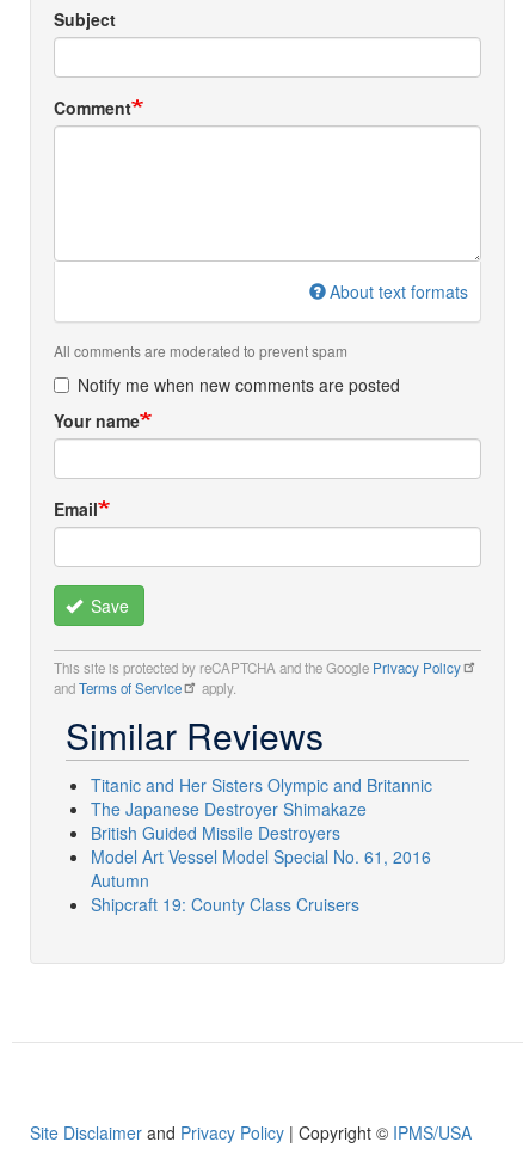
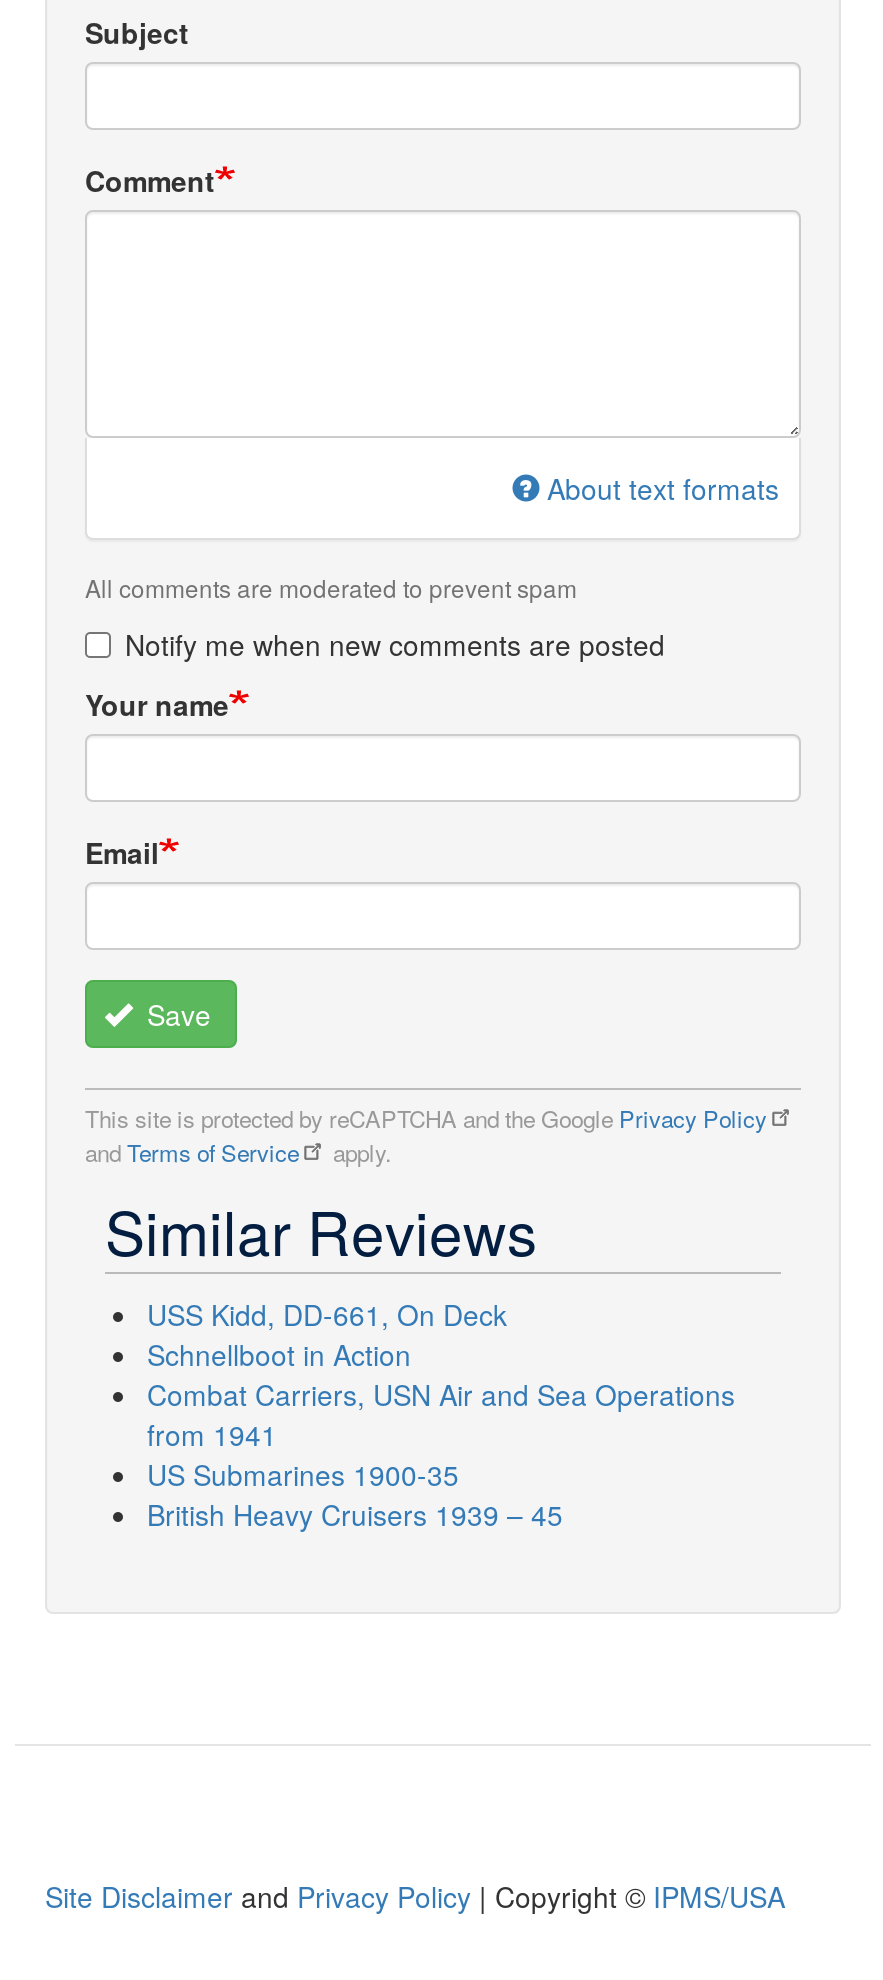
[91,772,432,916] Titanic and Her Sisters Olympic and Britannic | The Japanese Destroyer Shimakaze | British Guided Missile Destroyers | Model Art Vessel Model Special No. 61, 2016 | Autumn | Shipcraft 19: County Class Cruisers -> [147,1293,735,1533] USS Kidd, DD-661, On Deck | Schnellboot in Action | Combat Carriers, USN Air and Sea Operations | from 1941 | US Submarines 1900-35 | British Heavy Cruisers 1939 – 45

